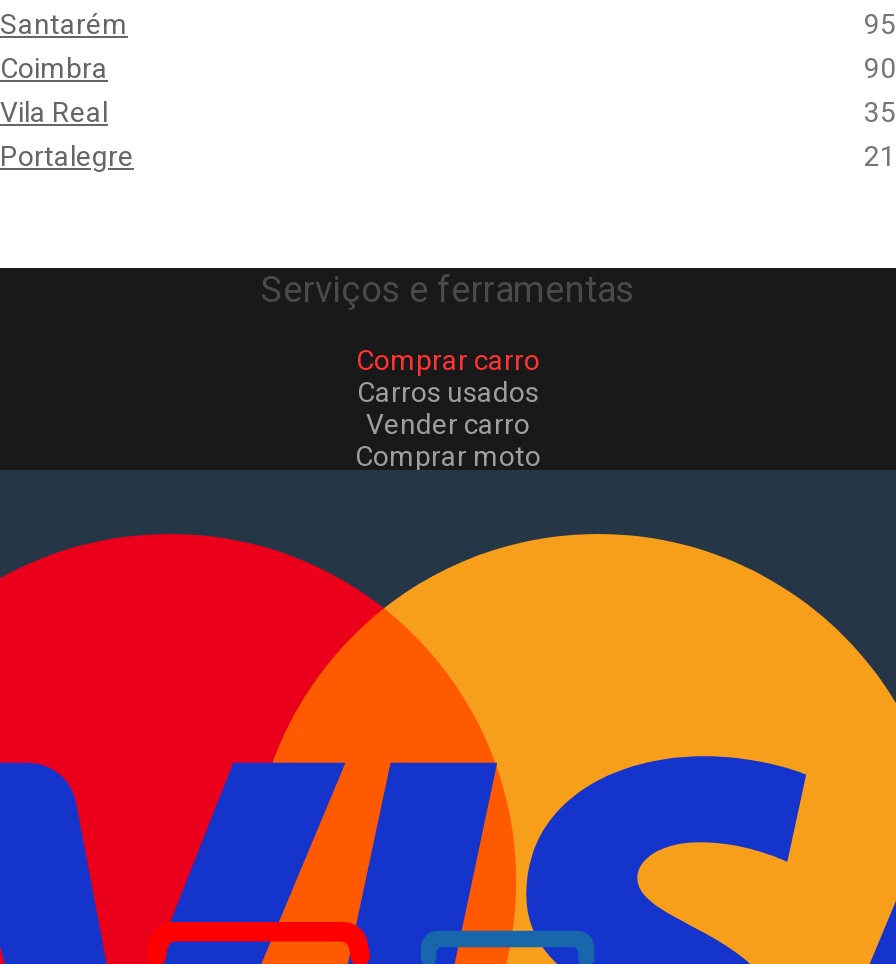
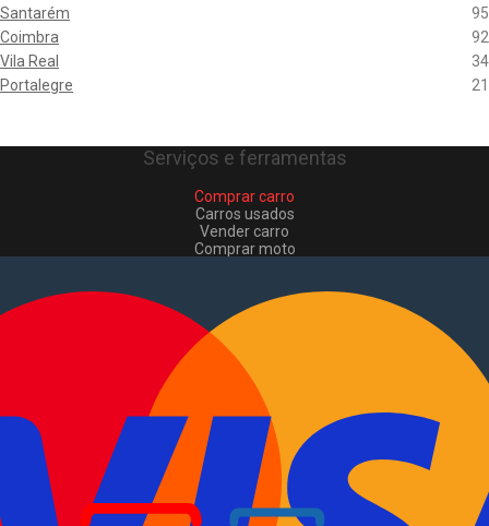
[864,52,896,84] 90 -> [472,28,489,46] 92
[864,96,896,128] 35 -> [472,52,489,70] 34

